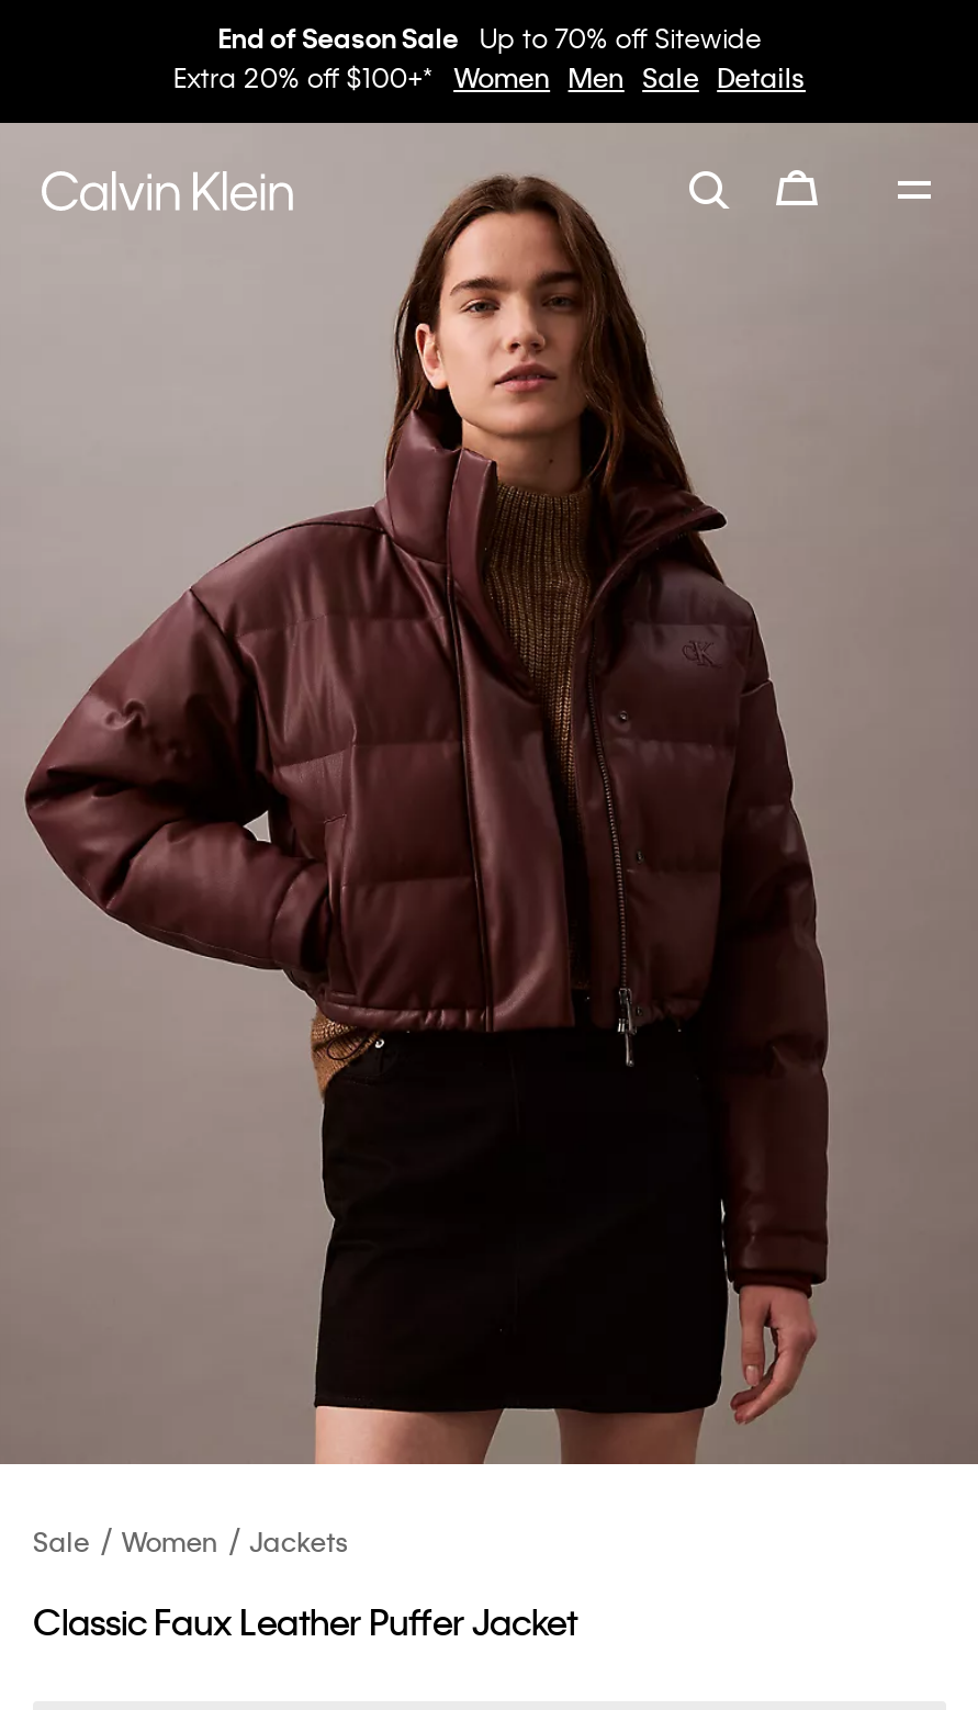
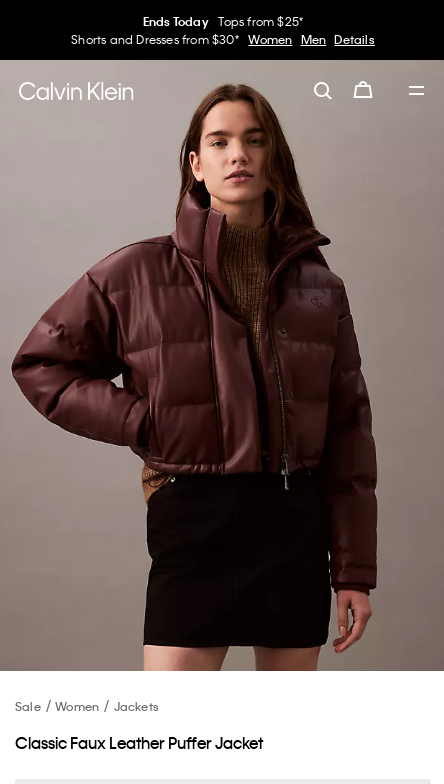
[164,20,796,94] End of Season SaleUp to 70% off Sitewide | Extra 20% off $100+* Women Men Sale Details -> [71,13,375,47] Ends TodayTops from $25* | Shorts and Dresses from $30* Women Men Details

